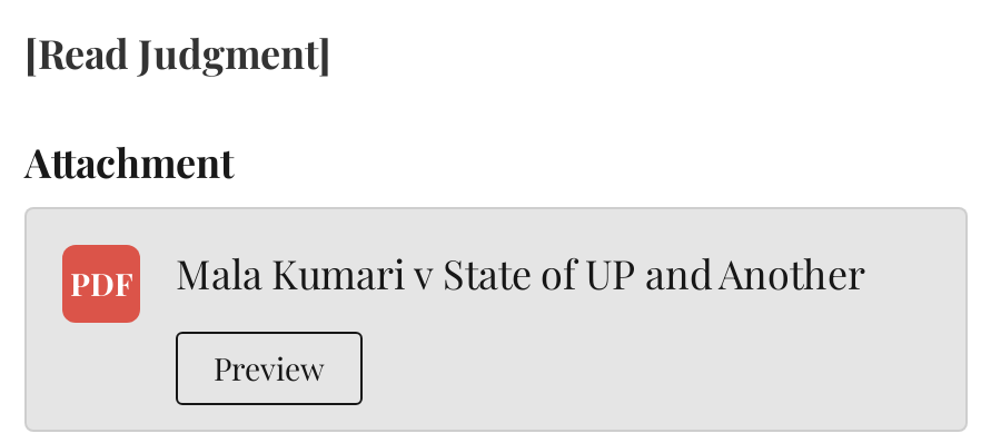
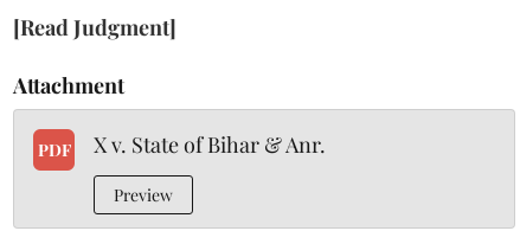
[176,246,865,299] Mala Kumari v State of UP and Another -> [94,131,326,159] X v. State of Bihar & Anr.

